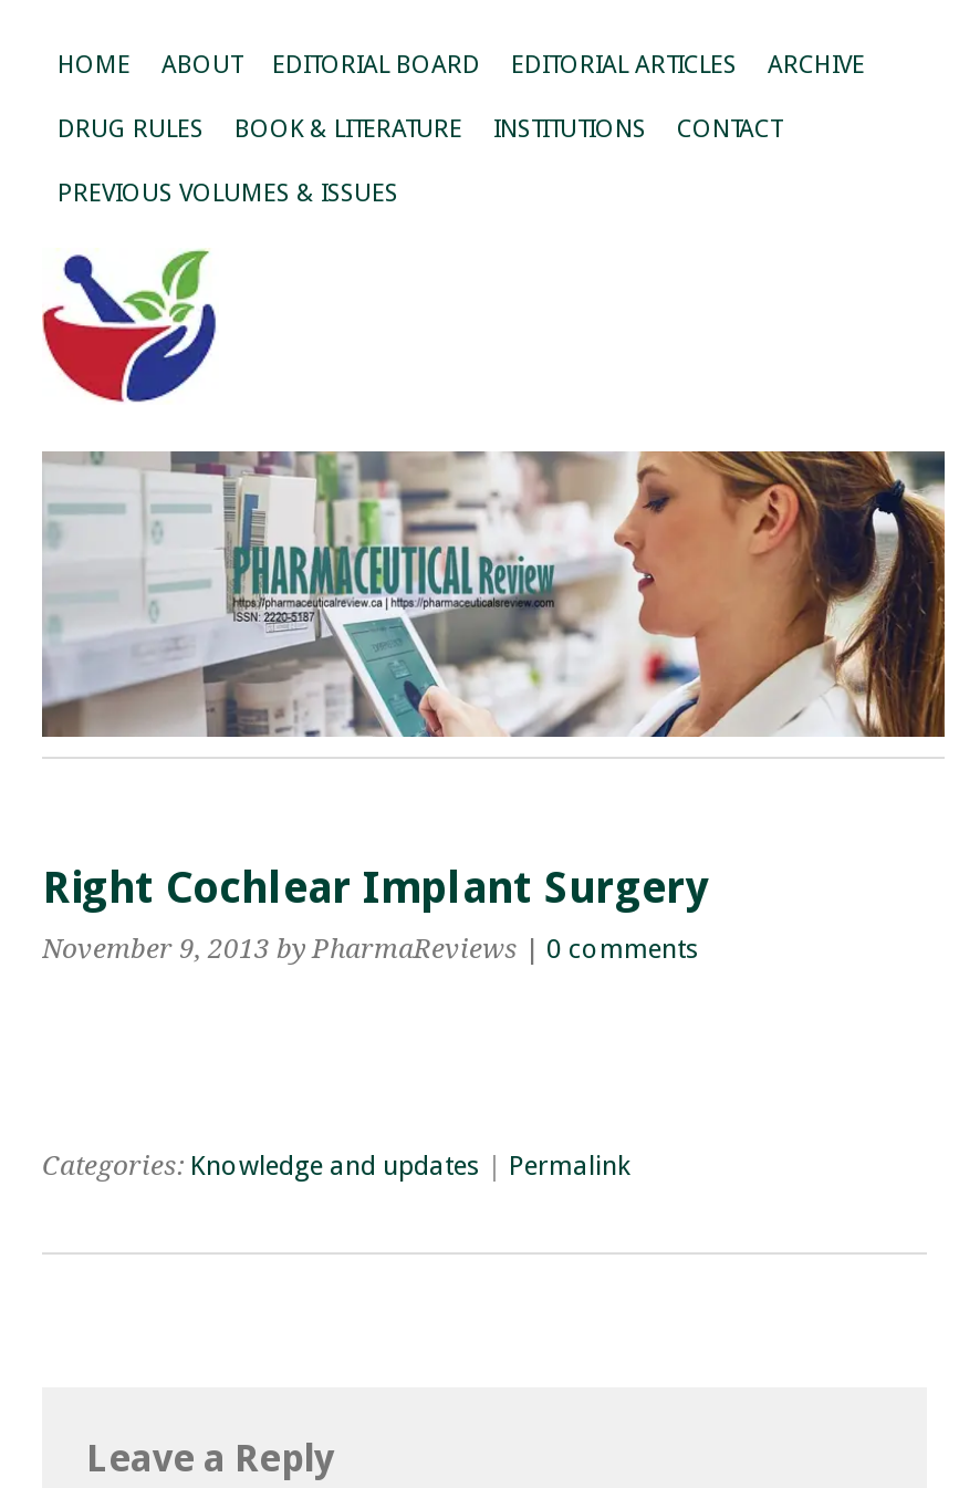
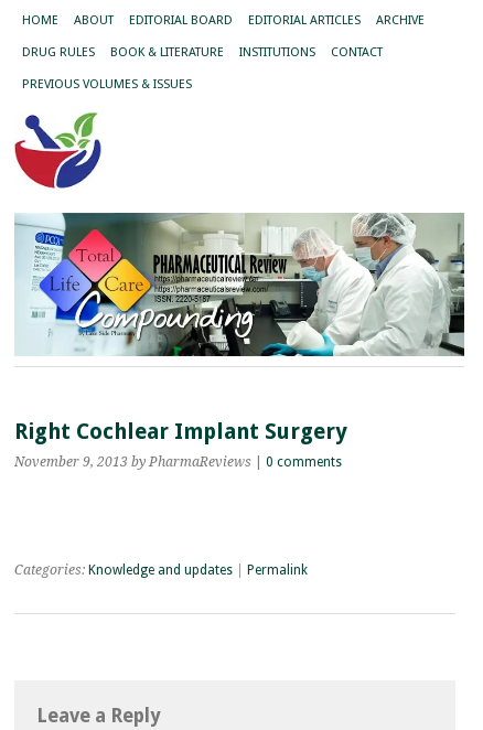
[40,449,947,739] [image] -> [14,213,465,357] [image]

